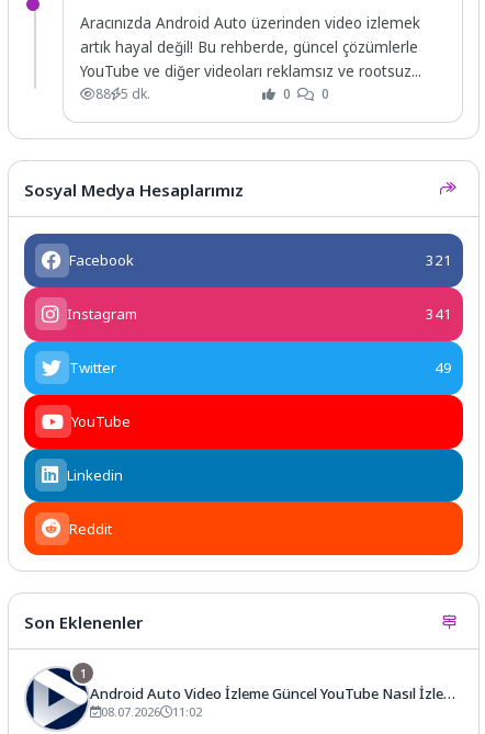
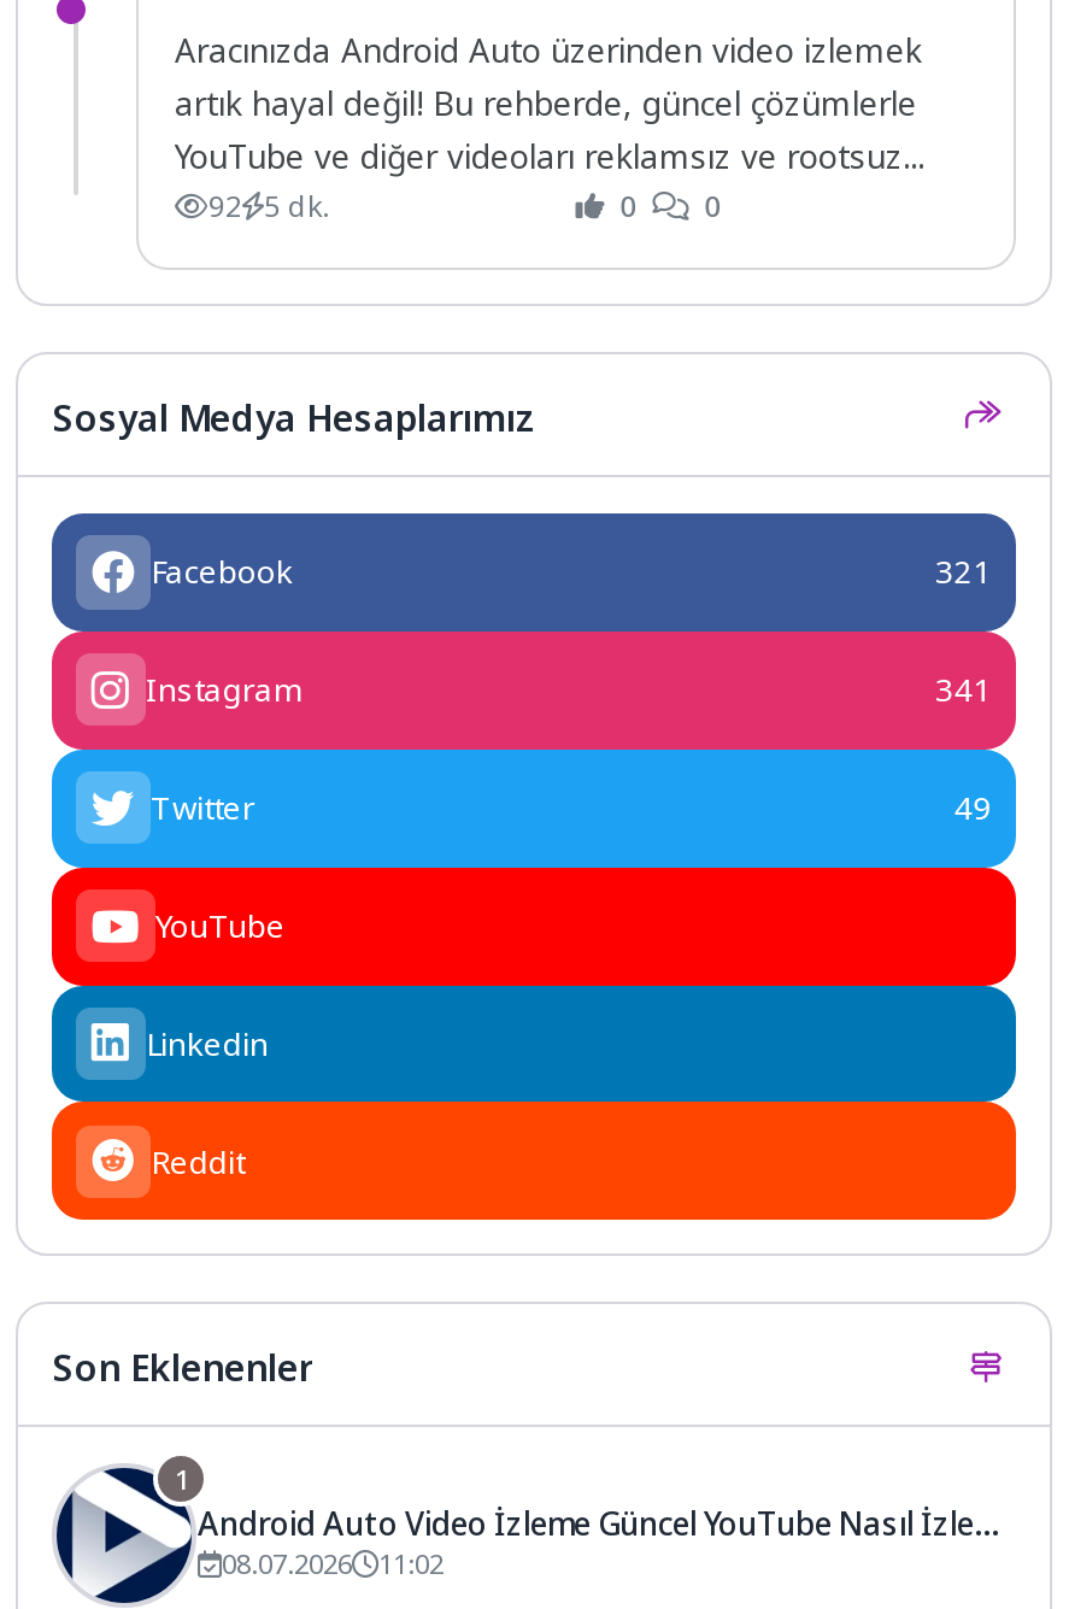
[95,84,150,103] 88 5 dk. -> [208,185,329,226] 92 5 dk.

